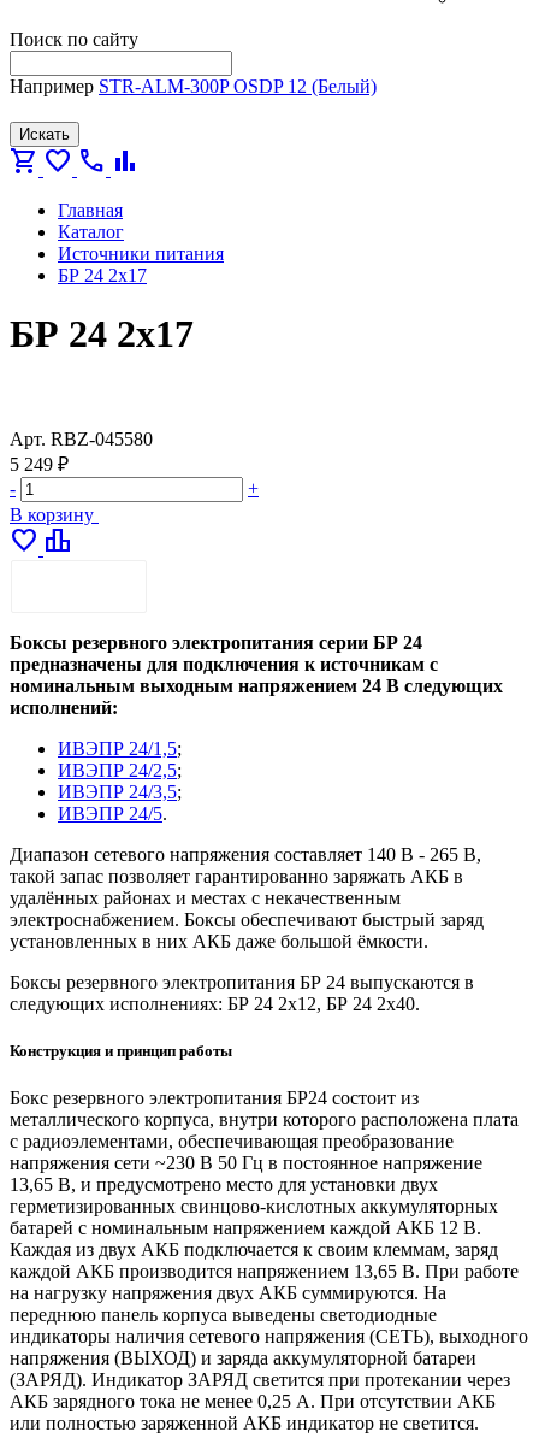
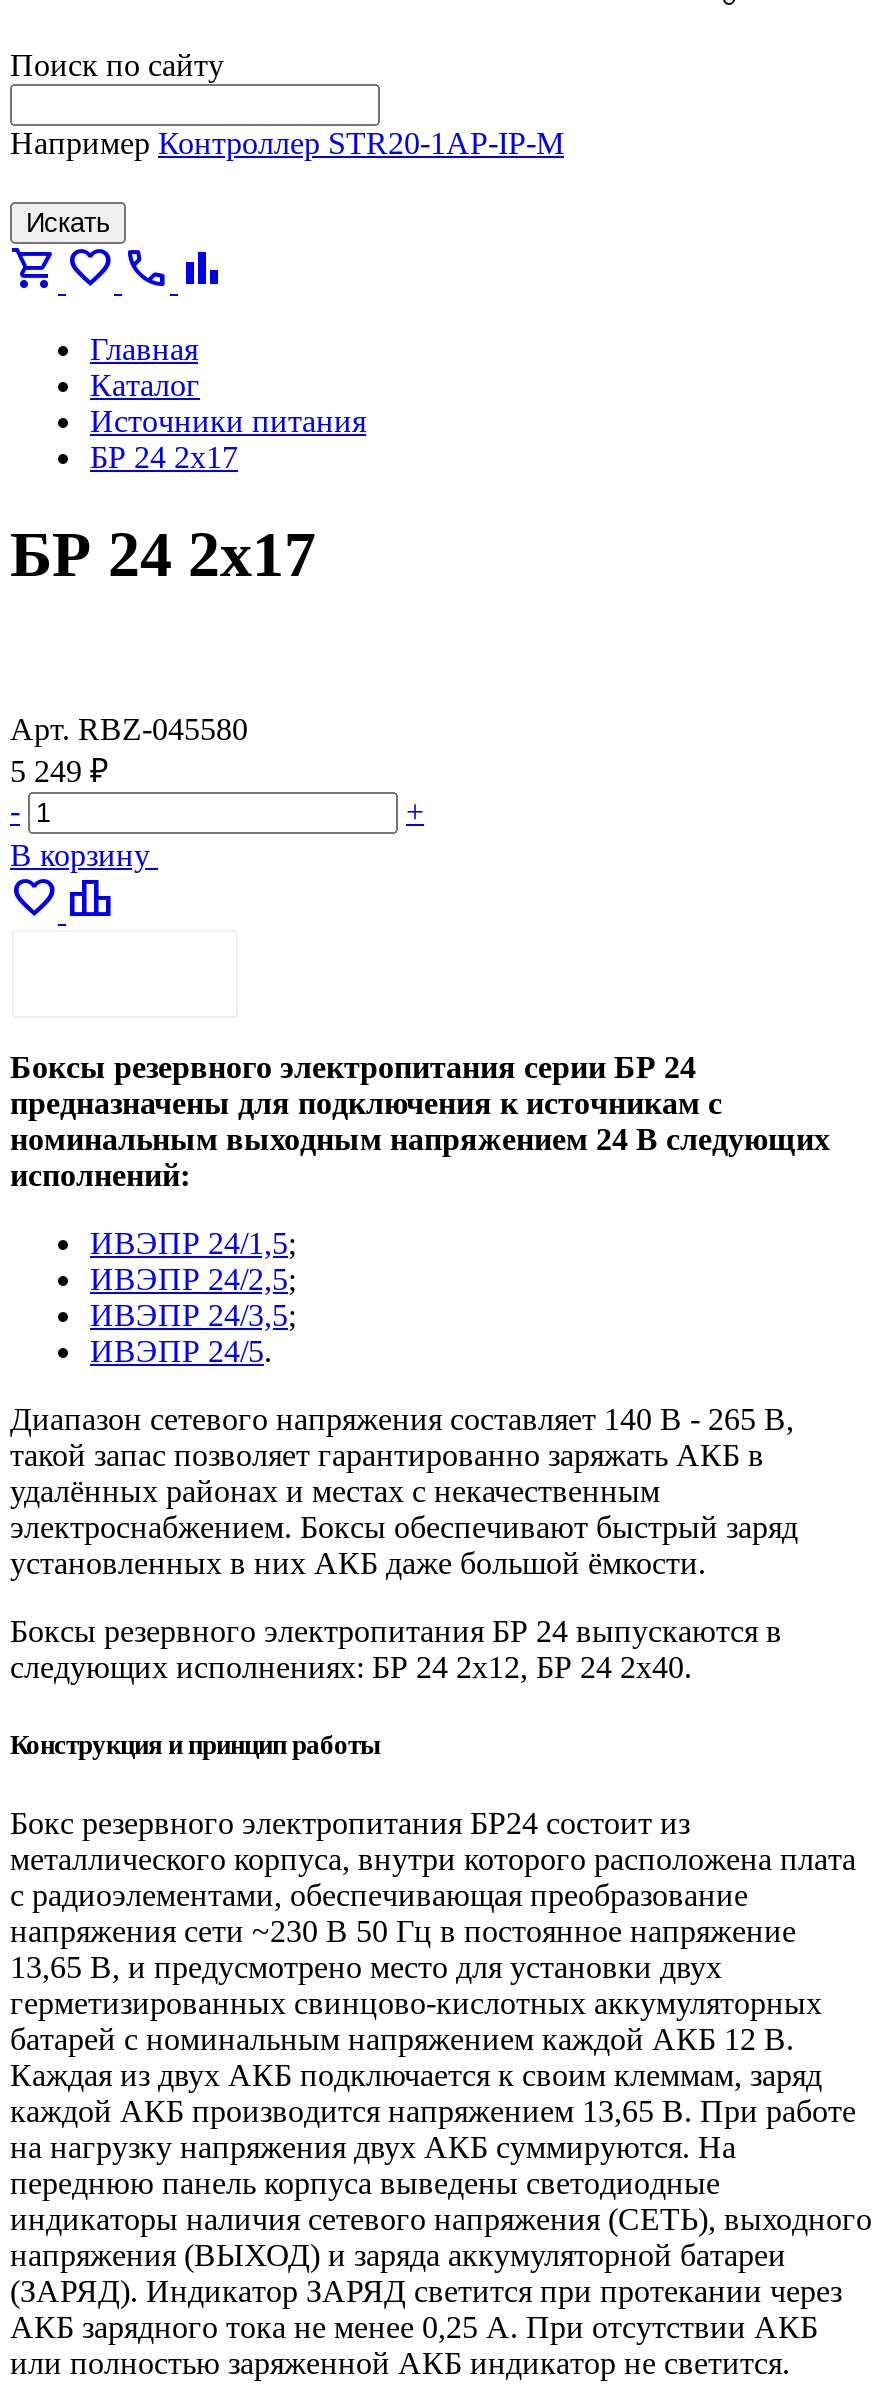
[10,76,377,96] НапримерSTR-ALM-300P OSDP 12 (Белый) -> [10,126,564,160] НапримерКонтроллер STR20-1AP-IP-М

